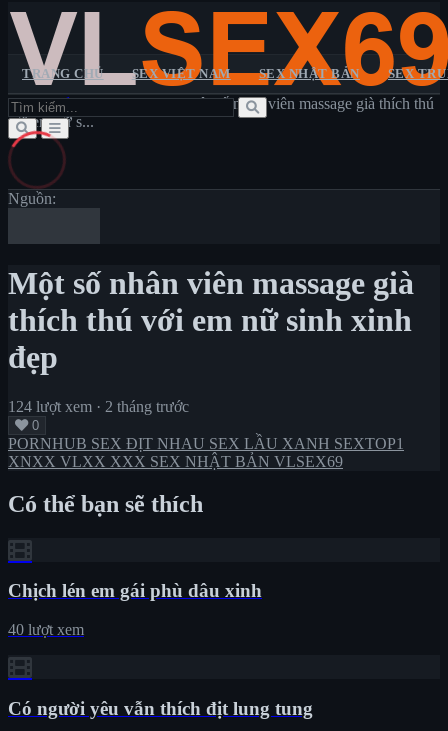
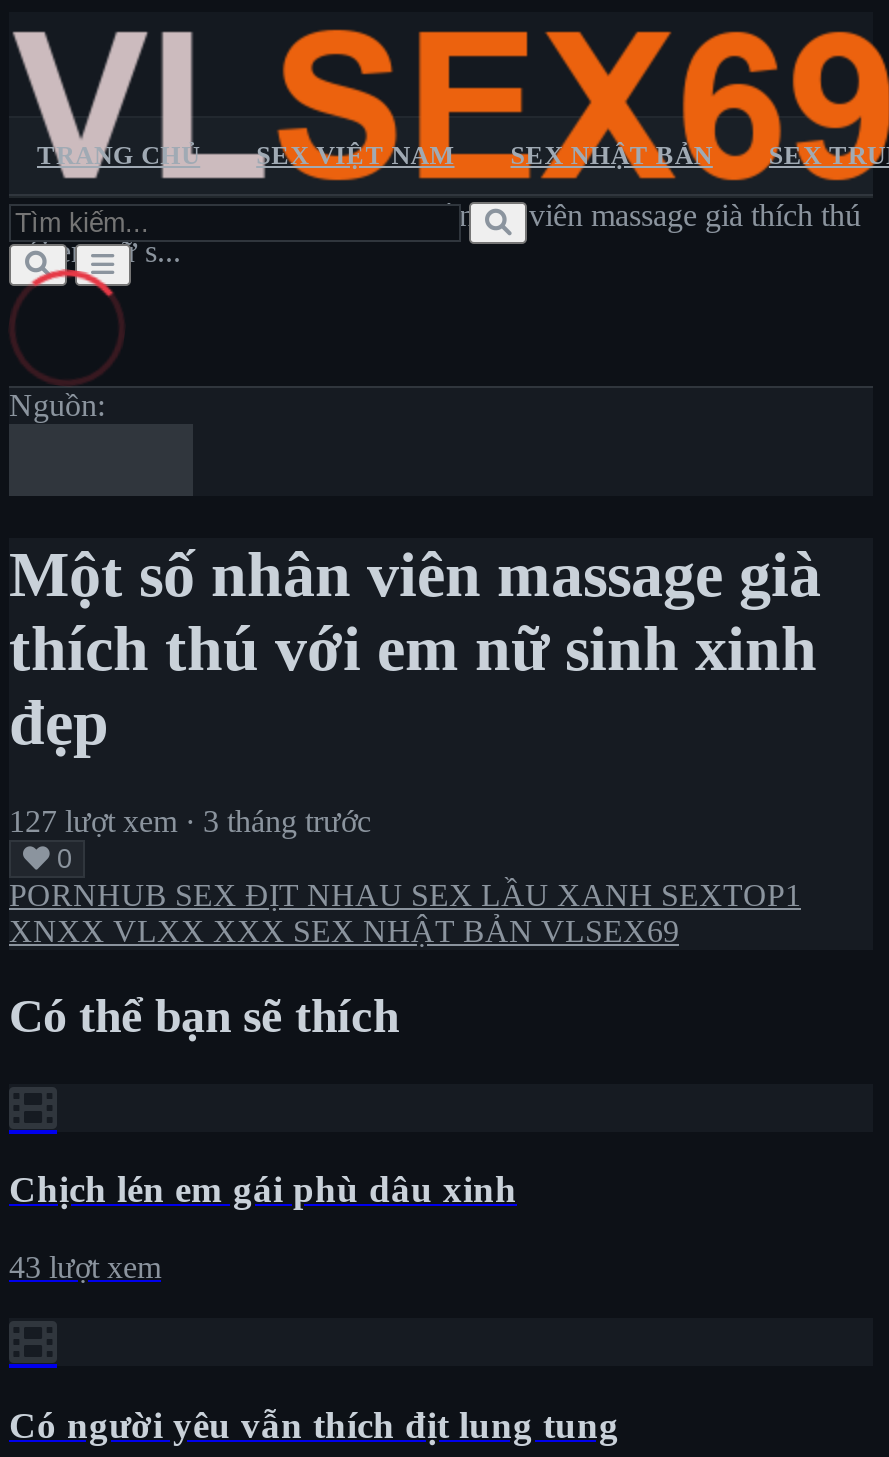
[8,398,189,415] 124 lượt xem · 2 tháng trước -> [9,804,371,838] 127 lượt xem · 3 tháng trước
[8,621,84,638] 40 lượt xem -> [9,1250,161,1284] 43 lượt xem

